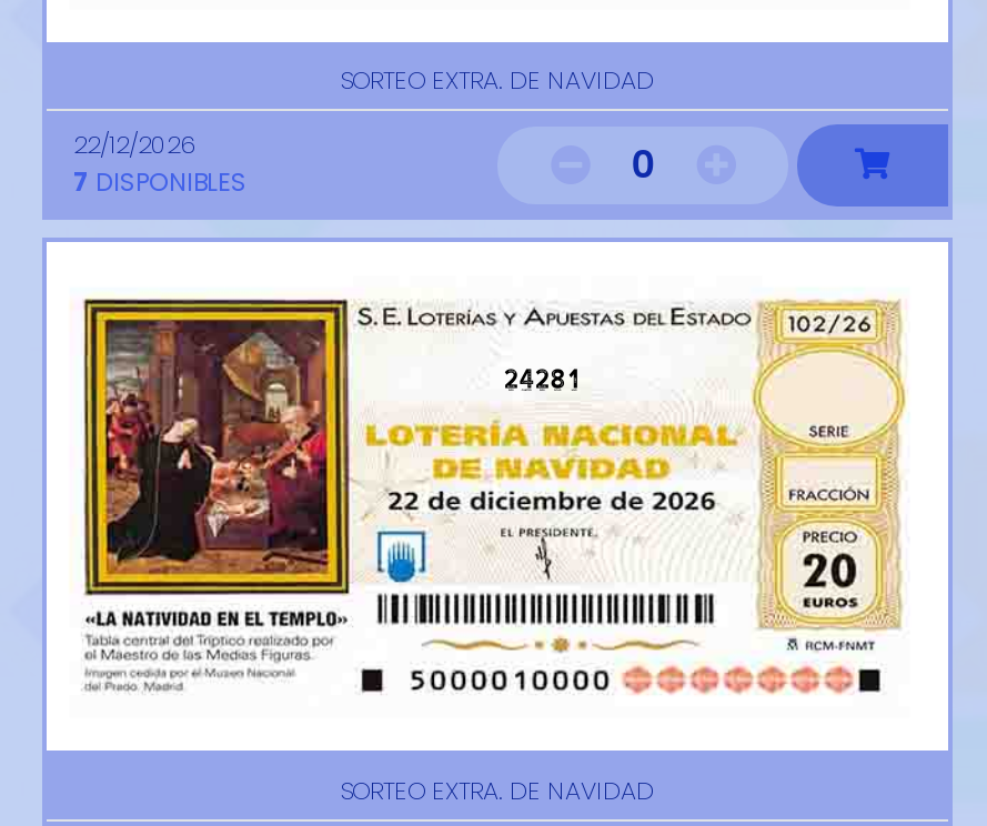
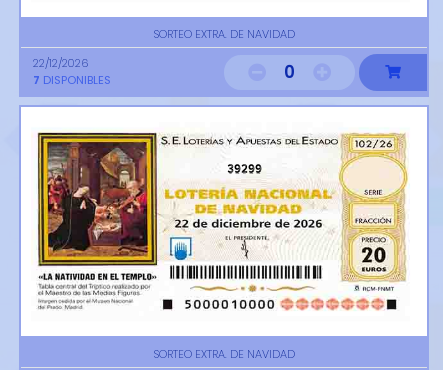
[504,361,581,397] 24281 -> [227,161,262,177] 39299

